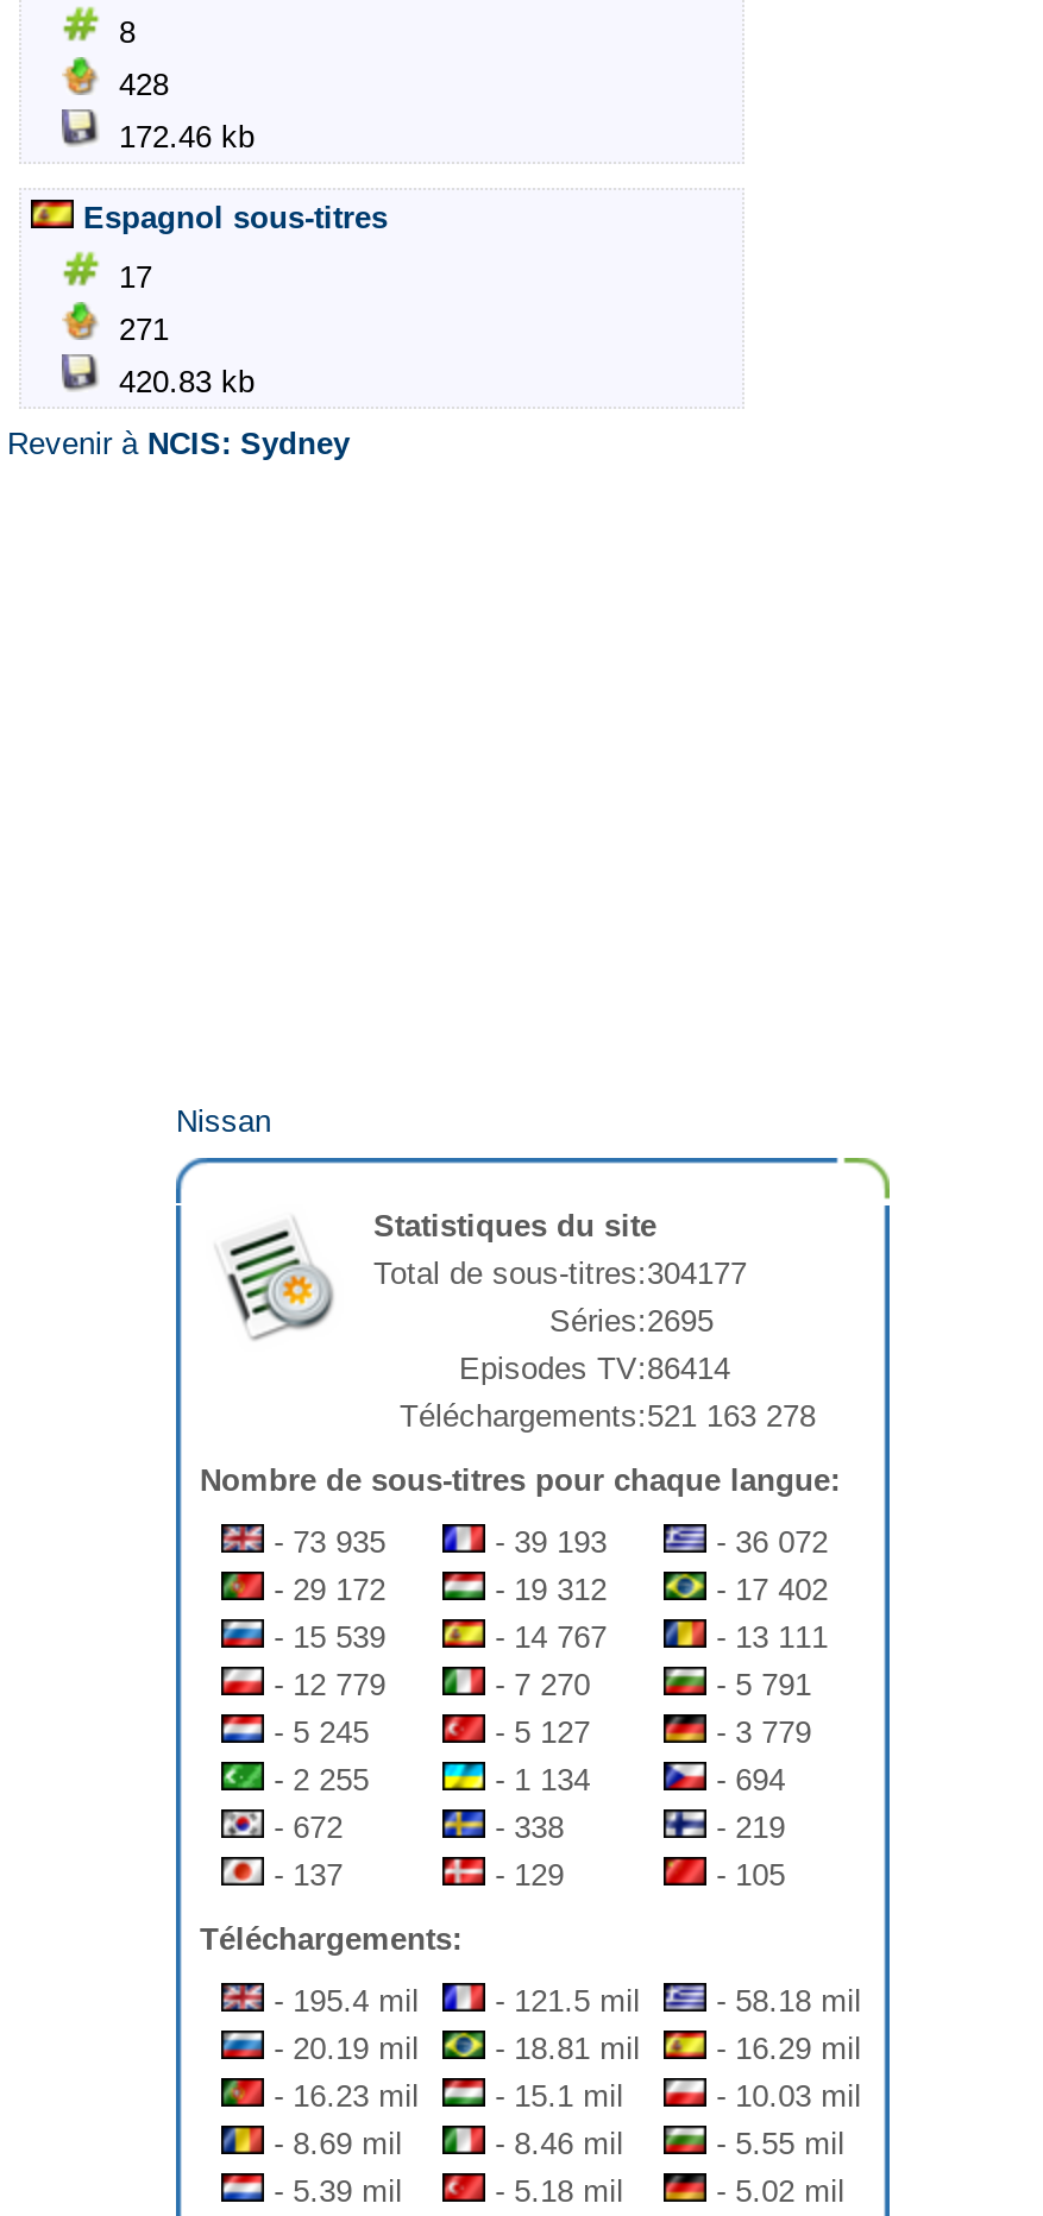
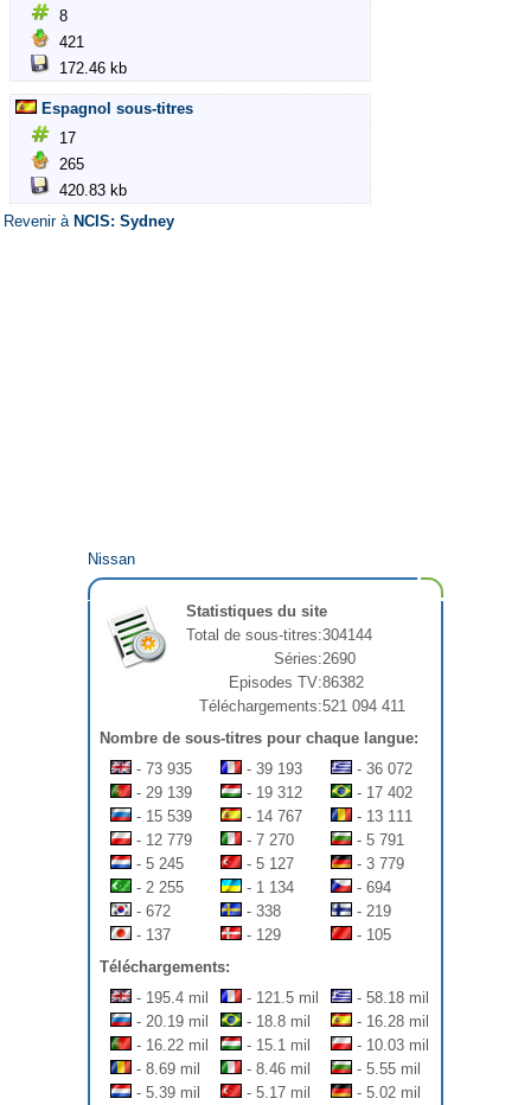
[109,66,169,102] 428 -> [55,33,84,51] 421
[109,312,169,348] 271 -> [55,156,84,173] 265
[373,1256,747,1292] Total de sous-titres:304177 -> [186,626,372,644] Total de sous-titres:304144
[549,1303,714,1339] Séries:2695 -> [274,650,356,668] Séries:2690
[459,1351,730,1387] Episodes TV:86414 -> [229,674,364,691] Episodes TV:86382
[400,1399,816,1434] Téléchargements:521 163 278 -> [199,697,405,715] Téléchargements:521 094 411
[264,1572,386,1608] - 29 172 -> [132,784,192,802] - 29 139
[485,2031,640,2067] - 18.81 mil -> [242,1013,311,1031] - 18.8 mil
[707,2031,861,2067] - 16.29 mil -> [352,1013,429,1031] - 16.28 mil
[264,2079,623,2114] - 16.23 mil - 15.1 mil -> [132,1037,311,1054] - 16.22 mil - 15.1 mil
[485,2174,623,2210] - 5.18 mil -> [242,1084,311,1102] - 5.17 mil

